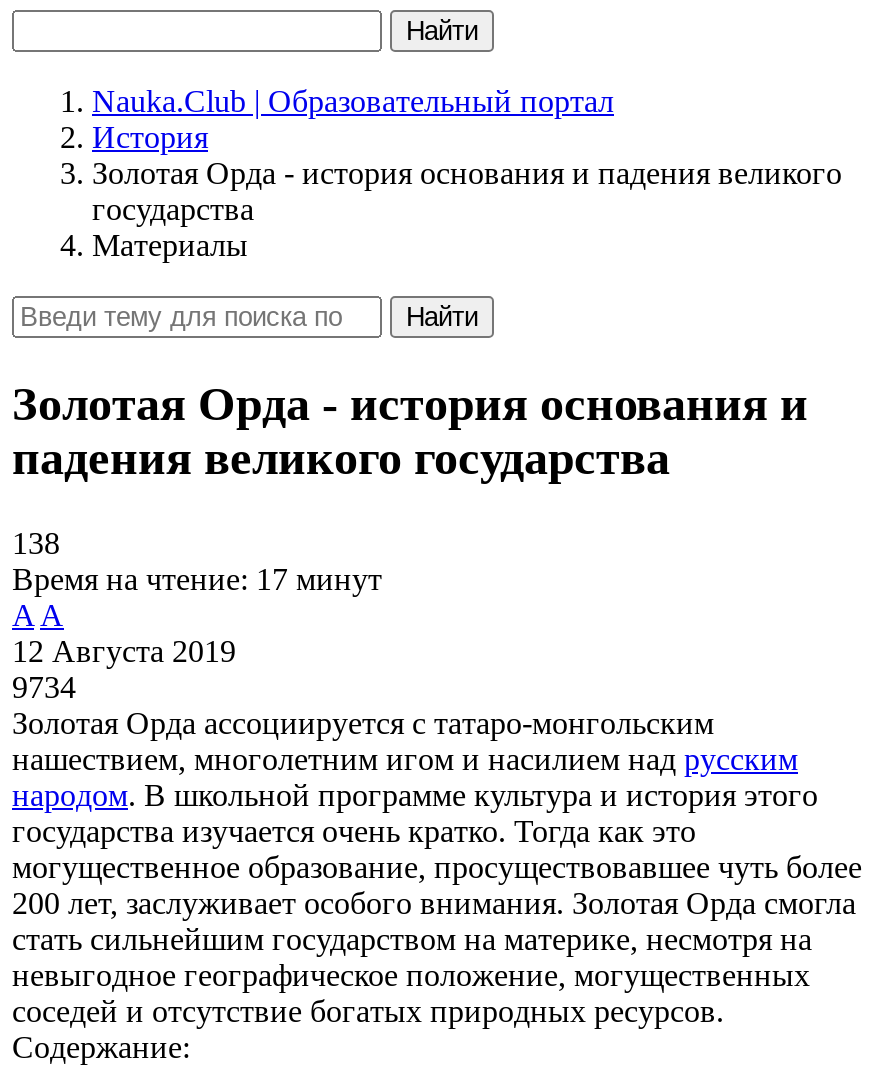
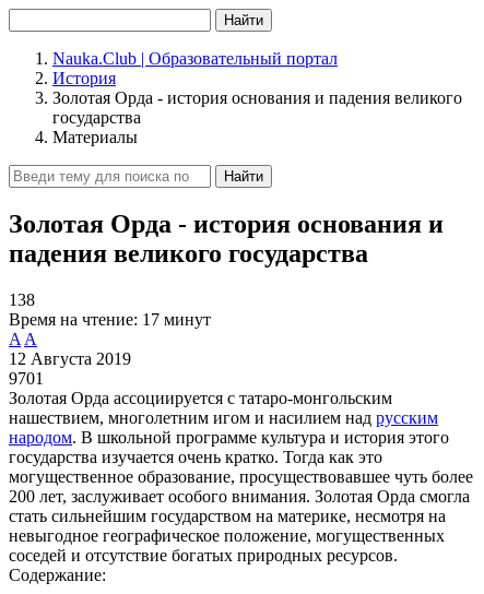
[12,670,76,704] 9734 -> [9,369,44,387] 9701

